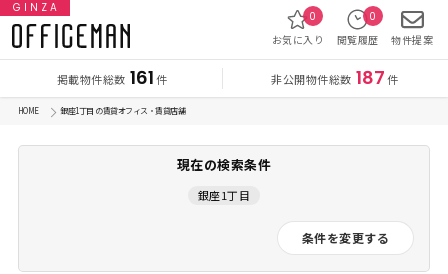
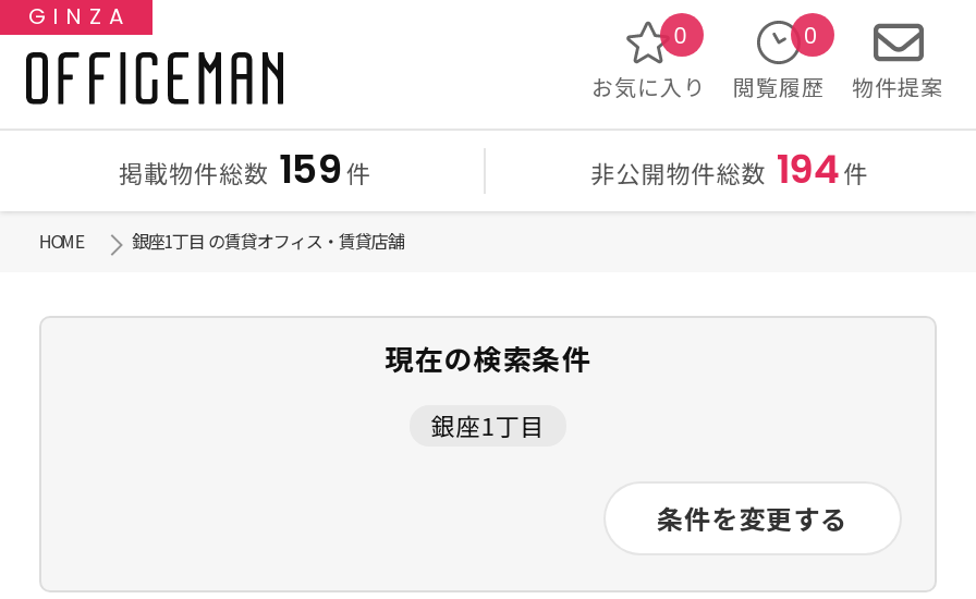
[57,65,168,90] 掲載物件総数 161 件 -> [119,142,371,196] 掲載物件総数 159 件
[271,65,399,90] 非公開物件総数 187 件 -> [591,142,869,196] 非公開物件総数 194 件

